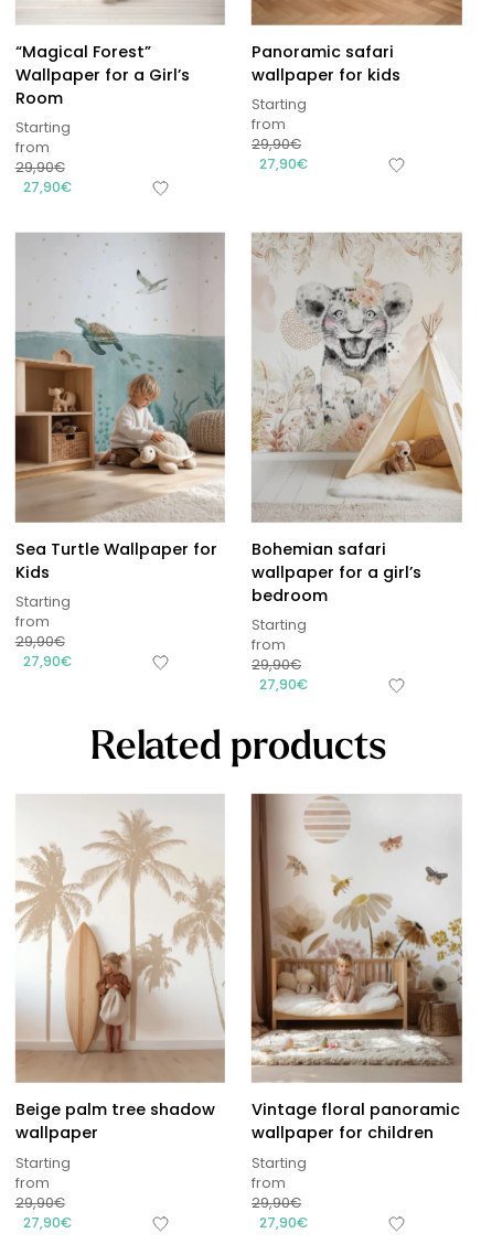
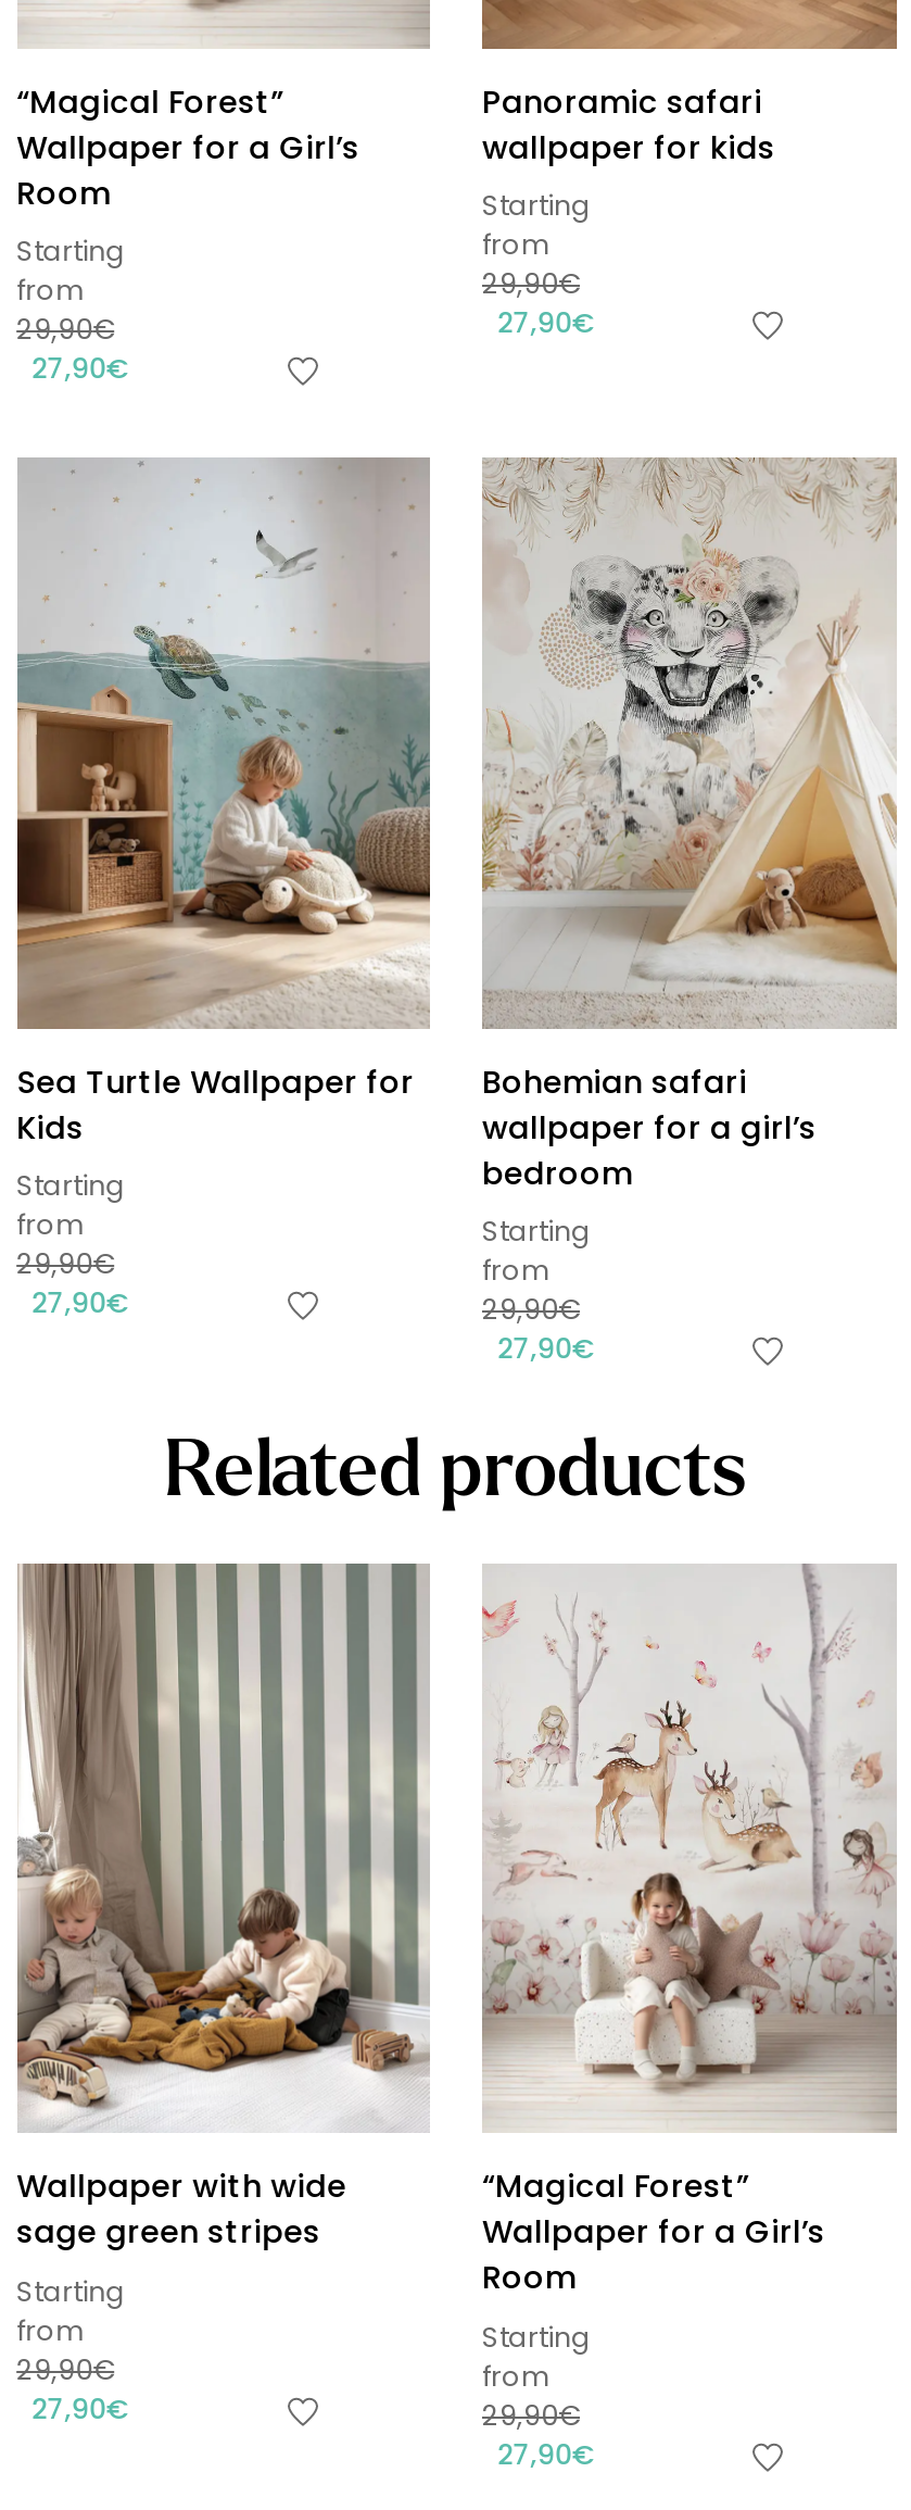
[15,794,225,1144] [image] | Beige palm tree shadow | wallpaper -> [15,1563,428,2254] [image] | Wallpaper with wide | sage green stripes
[250,793,462,1144] [image] | Vintage floral panoramic | wallpaper for children -> [482,1565,897,2300] [image] | “Magical Forest” | Wallpaper for a Girl’s | Room

